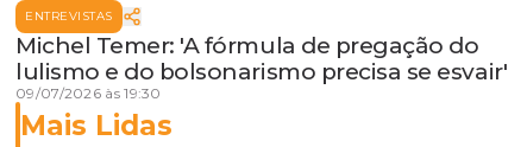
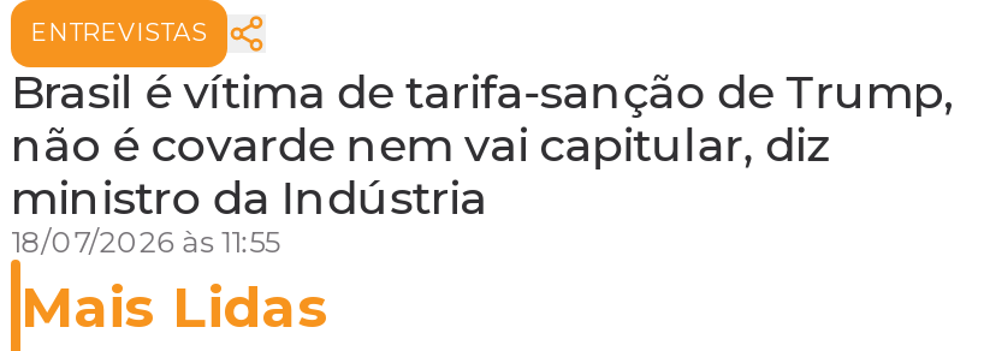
[15,33,507,103] Michel Temer: 'A fórmula de pregação do | lulismo e do bolsonarismo precisa se esvair' | 09/07/2026 às 19:30 -> [11,66,954,261] Brasil é vítima de tarifa-sanção de Trump, | não é covarde nem vai capitular, diz | ministro da Indústria | 18/07/2026 às 11:55

